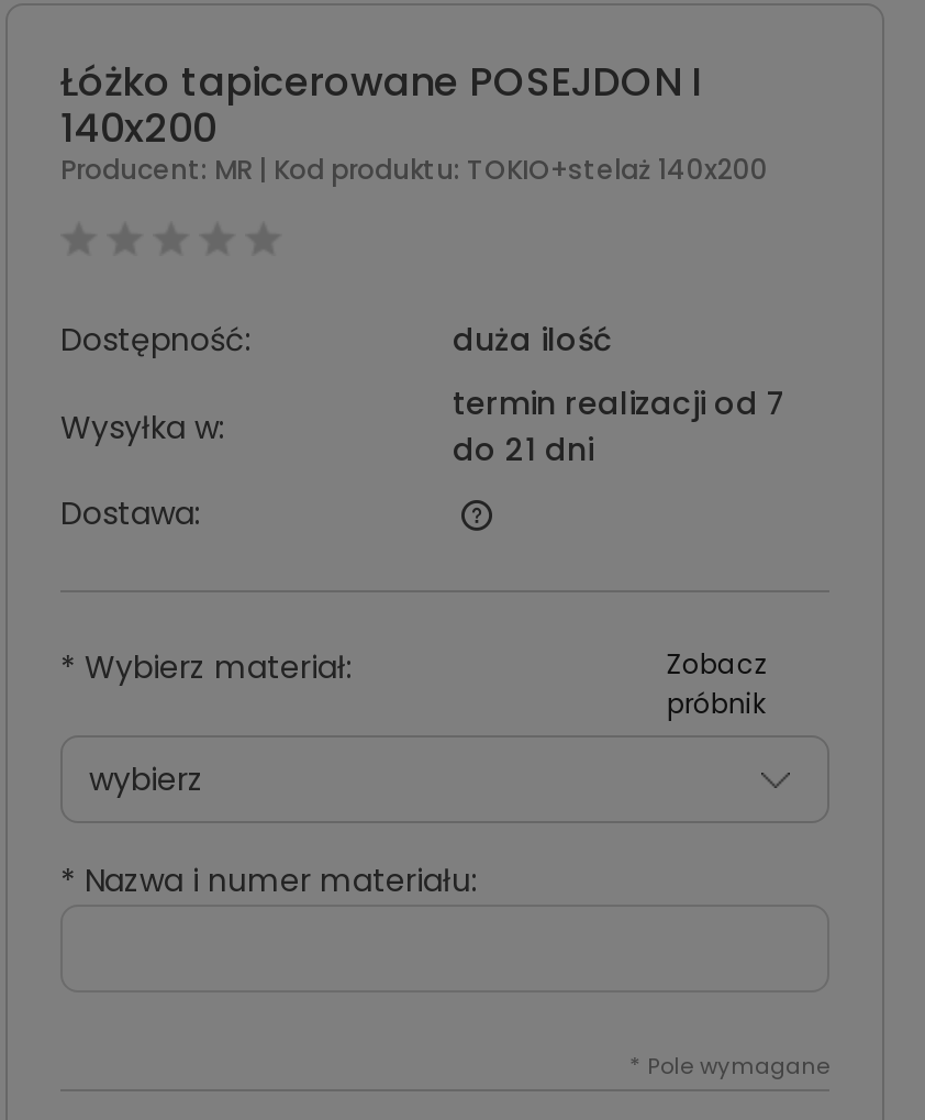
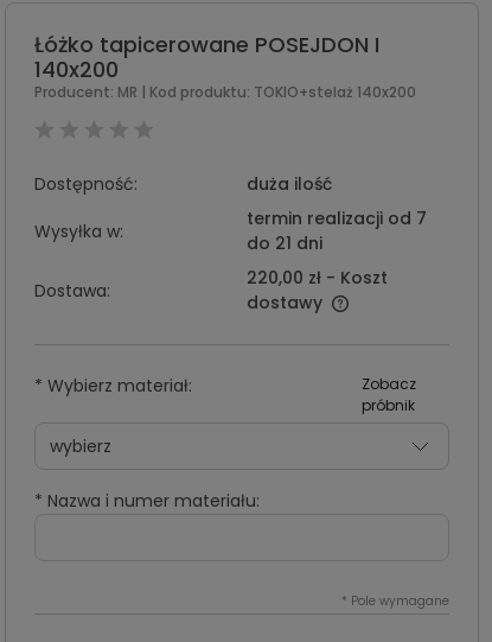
none -> [246,266,387,314] 220,00 zł - Koszt | dostawy

